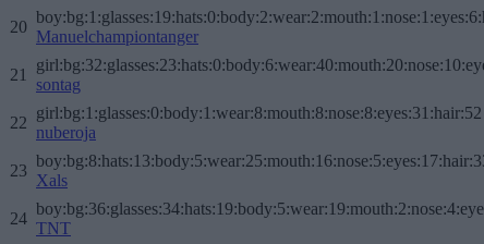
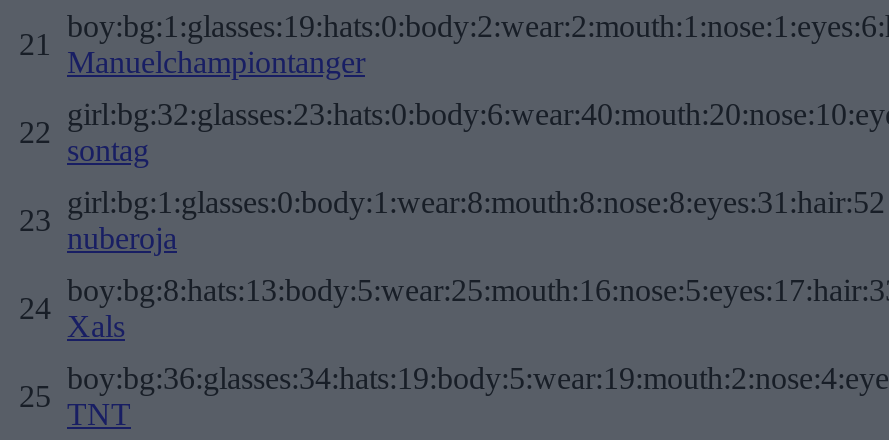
[10,18,27,36] 20 -> [19,27,51,61] 21
[10,66,27,84] 21 -> [19,115,51,149] 22
[10,114,27,132] 22 -> [19,203,51,237] 23
[10,161,27,180] 23 -> [19,291,51,325] 24
[10,209,27,228] 24 -> [19,379,51,413] 25

